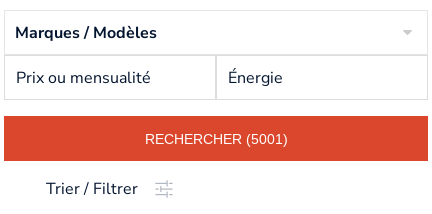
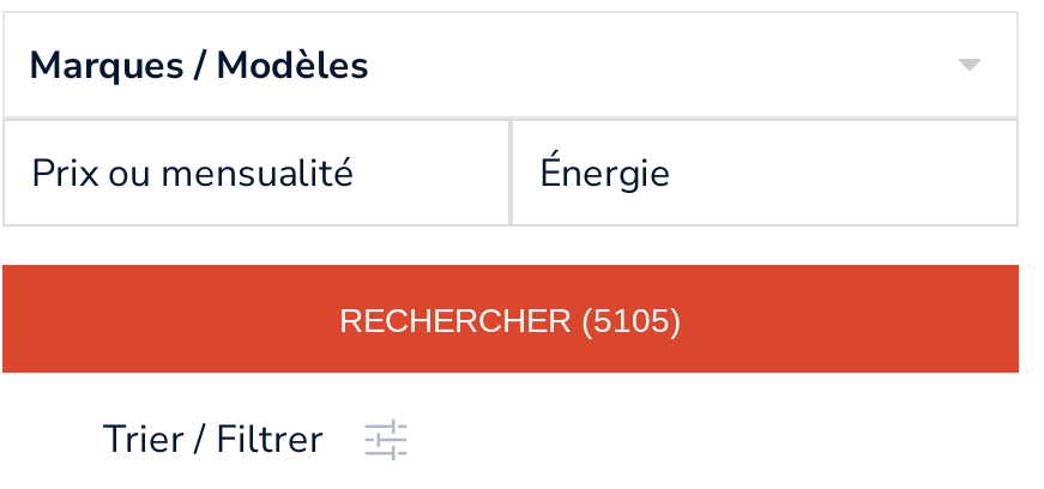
[144,130,287,146] RECHERCHER (5001) -> [339,300,682,338] RECHERCHER (5105)

